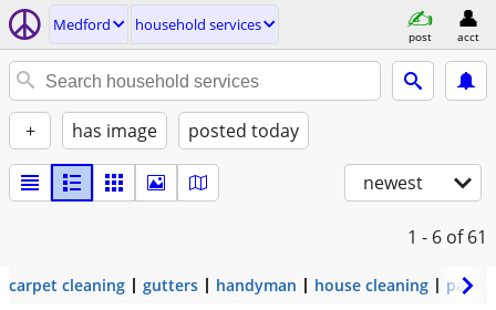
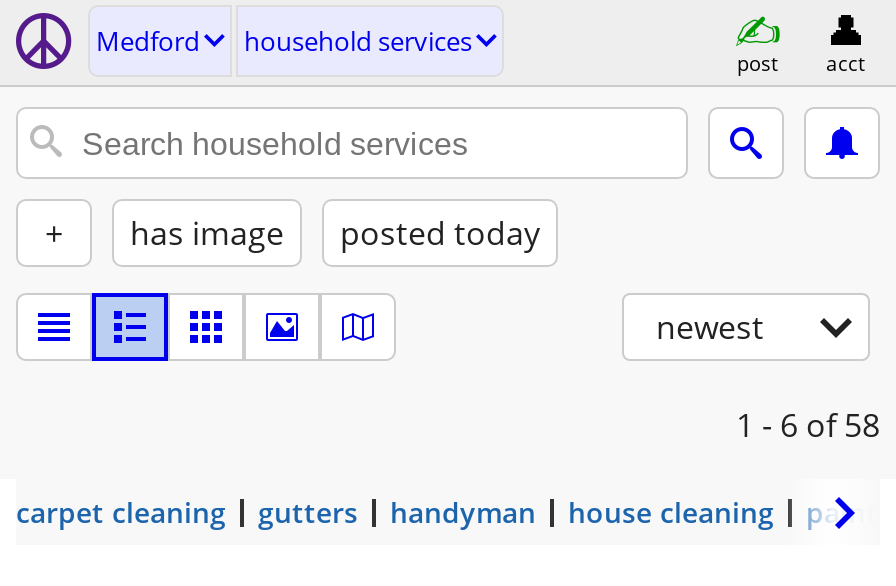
[407,225,487,249] 1 - 6 of 61 -> [736,403,880,447] 1 - 6 of 58

